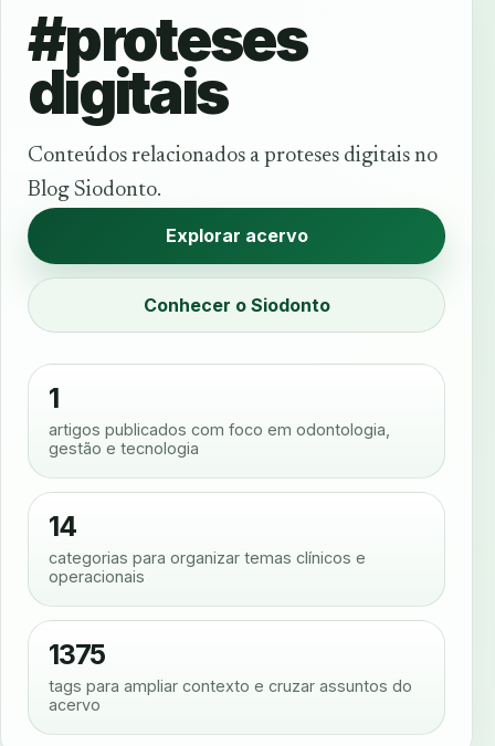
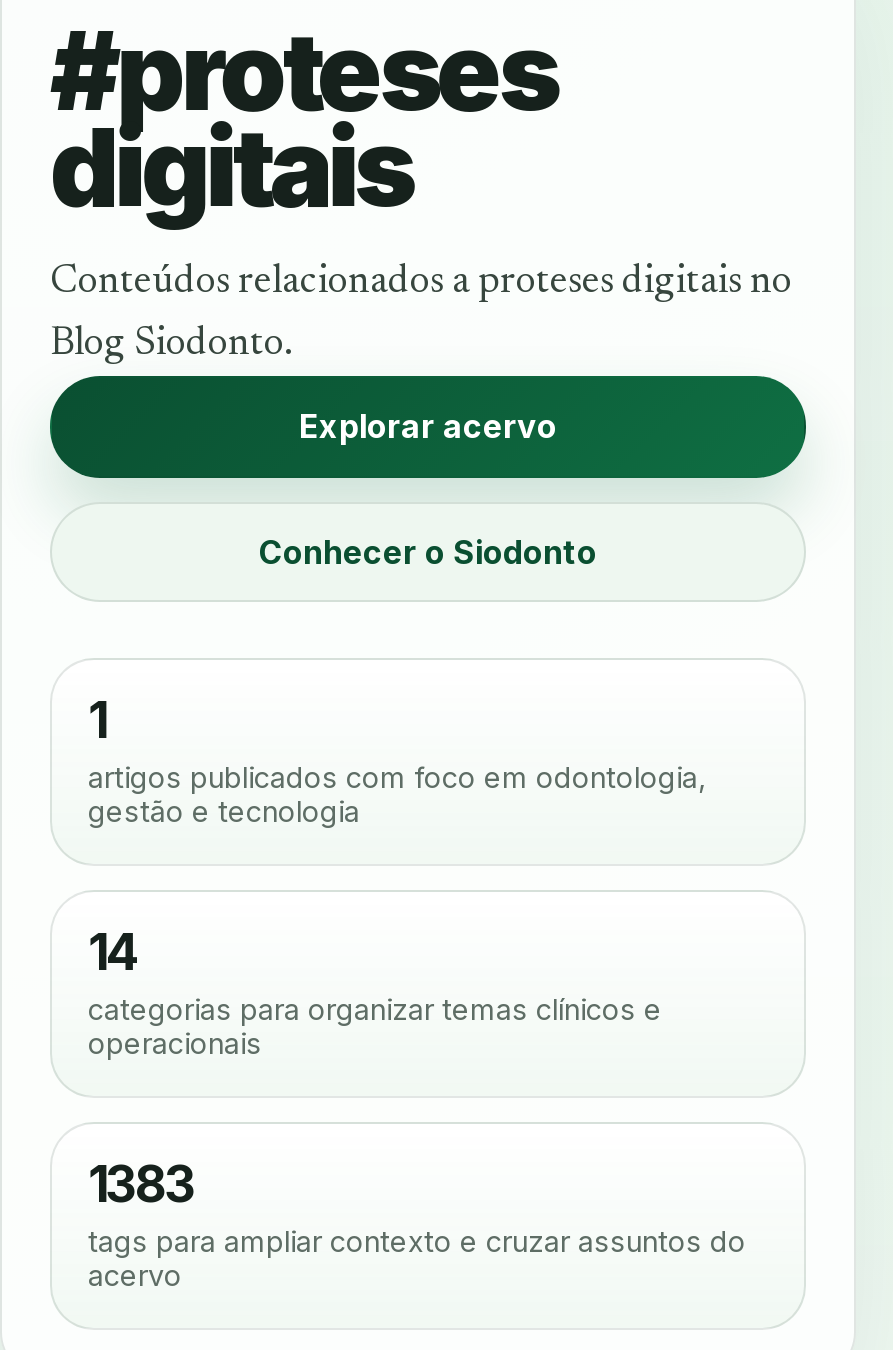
[49,638,105,671] 1375 -> [88,1155,194,1215] 1383

